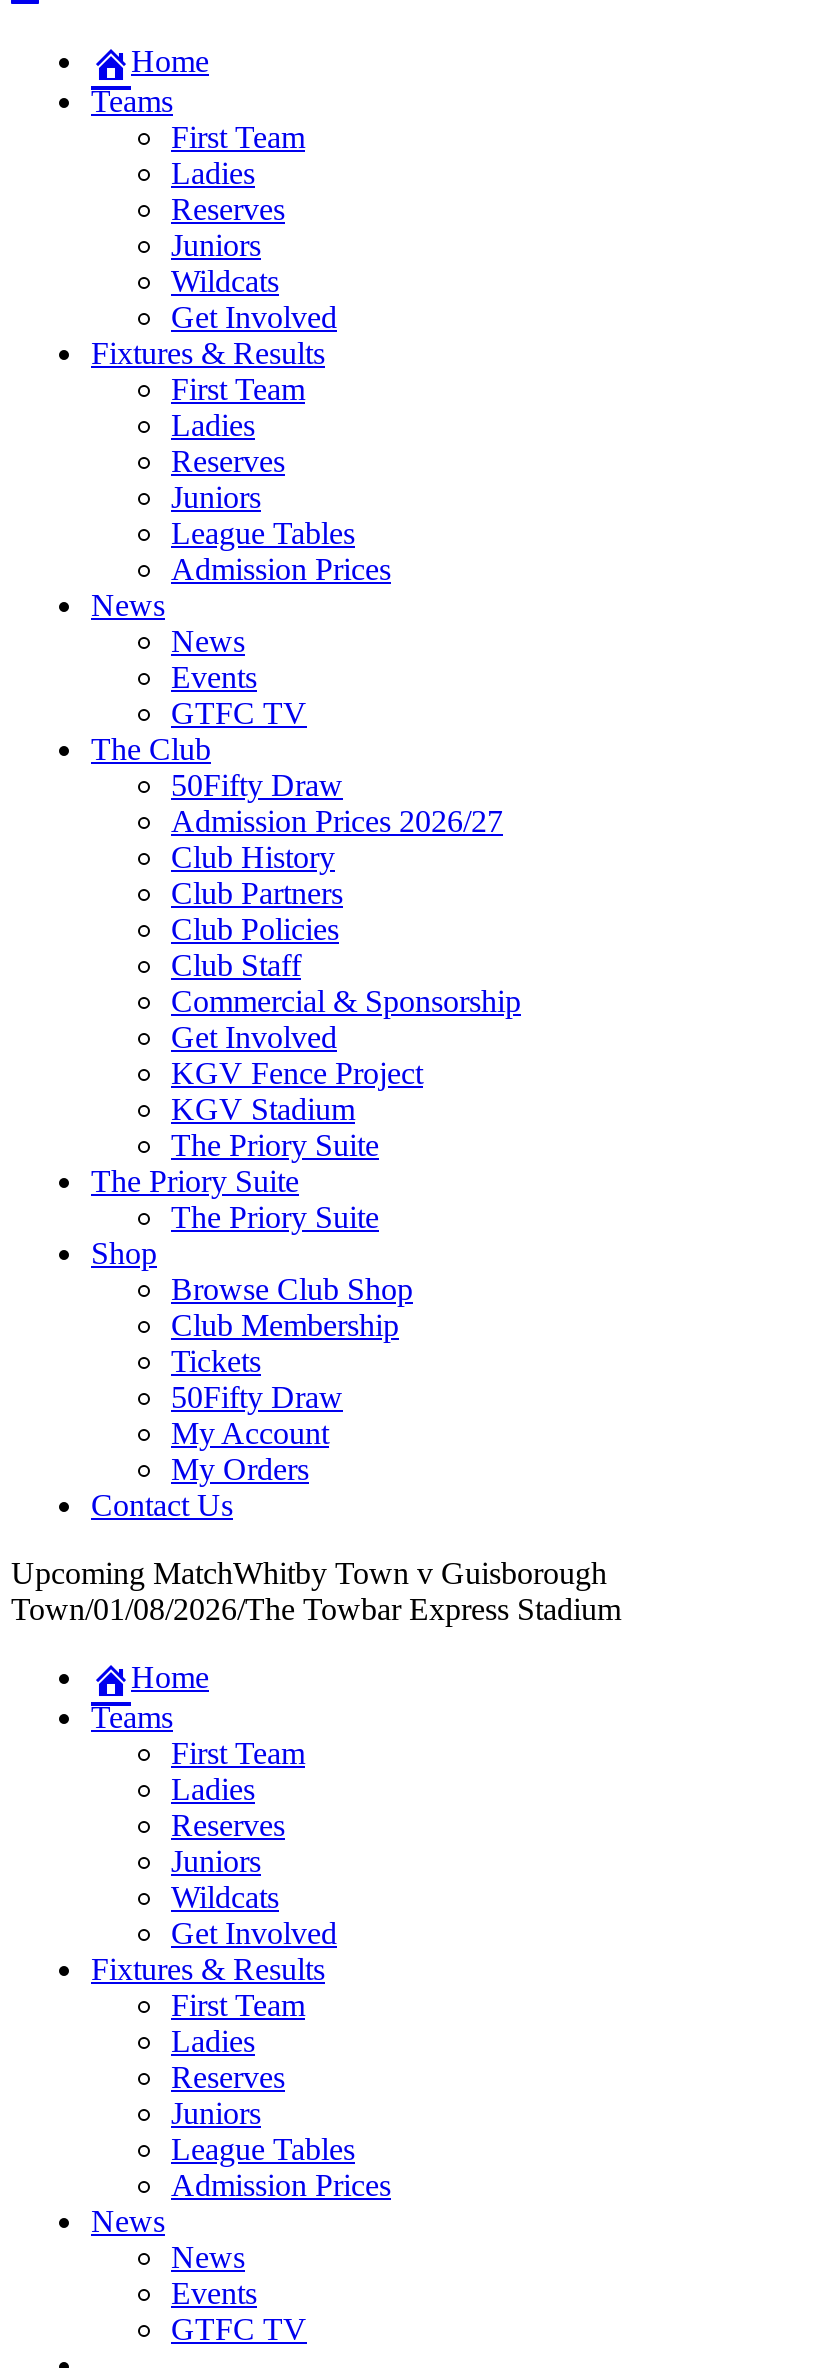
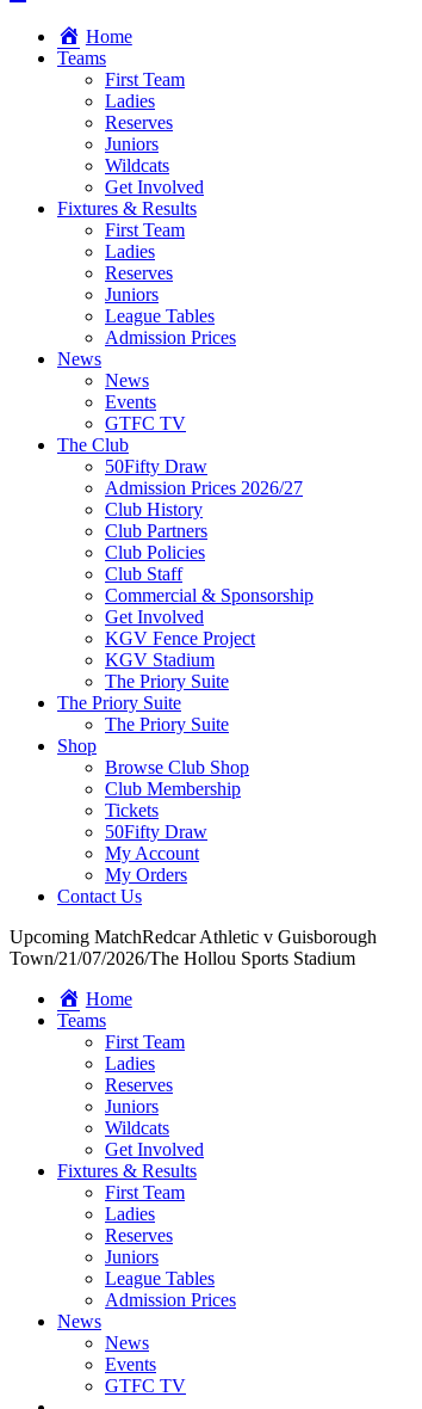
[11,1556,607,1590] Upcoming MatchWhitby Town v Guisborough -> [10,927,377,947] Upcoming MatchRedcar Athletic v Guisborough
[11,1592,621,1626] Town/01/08/2026/The Towbar Express Stadium -> [10,948,355,968] Town/21/07/2026/The Hollou Sports Stadium

